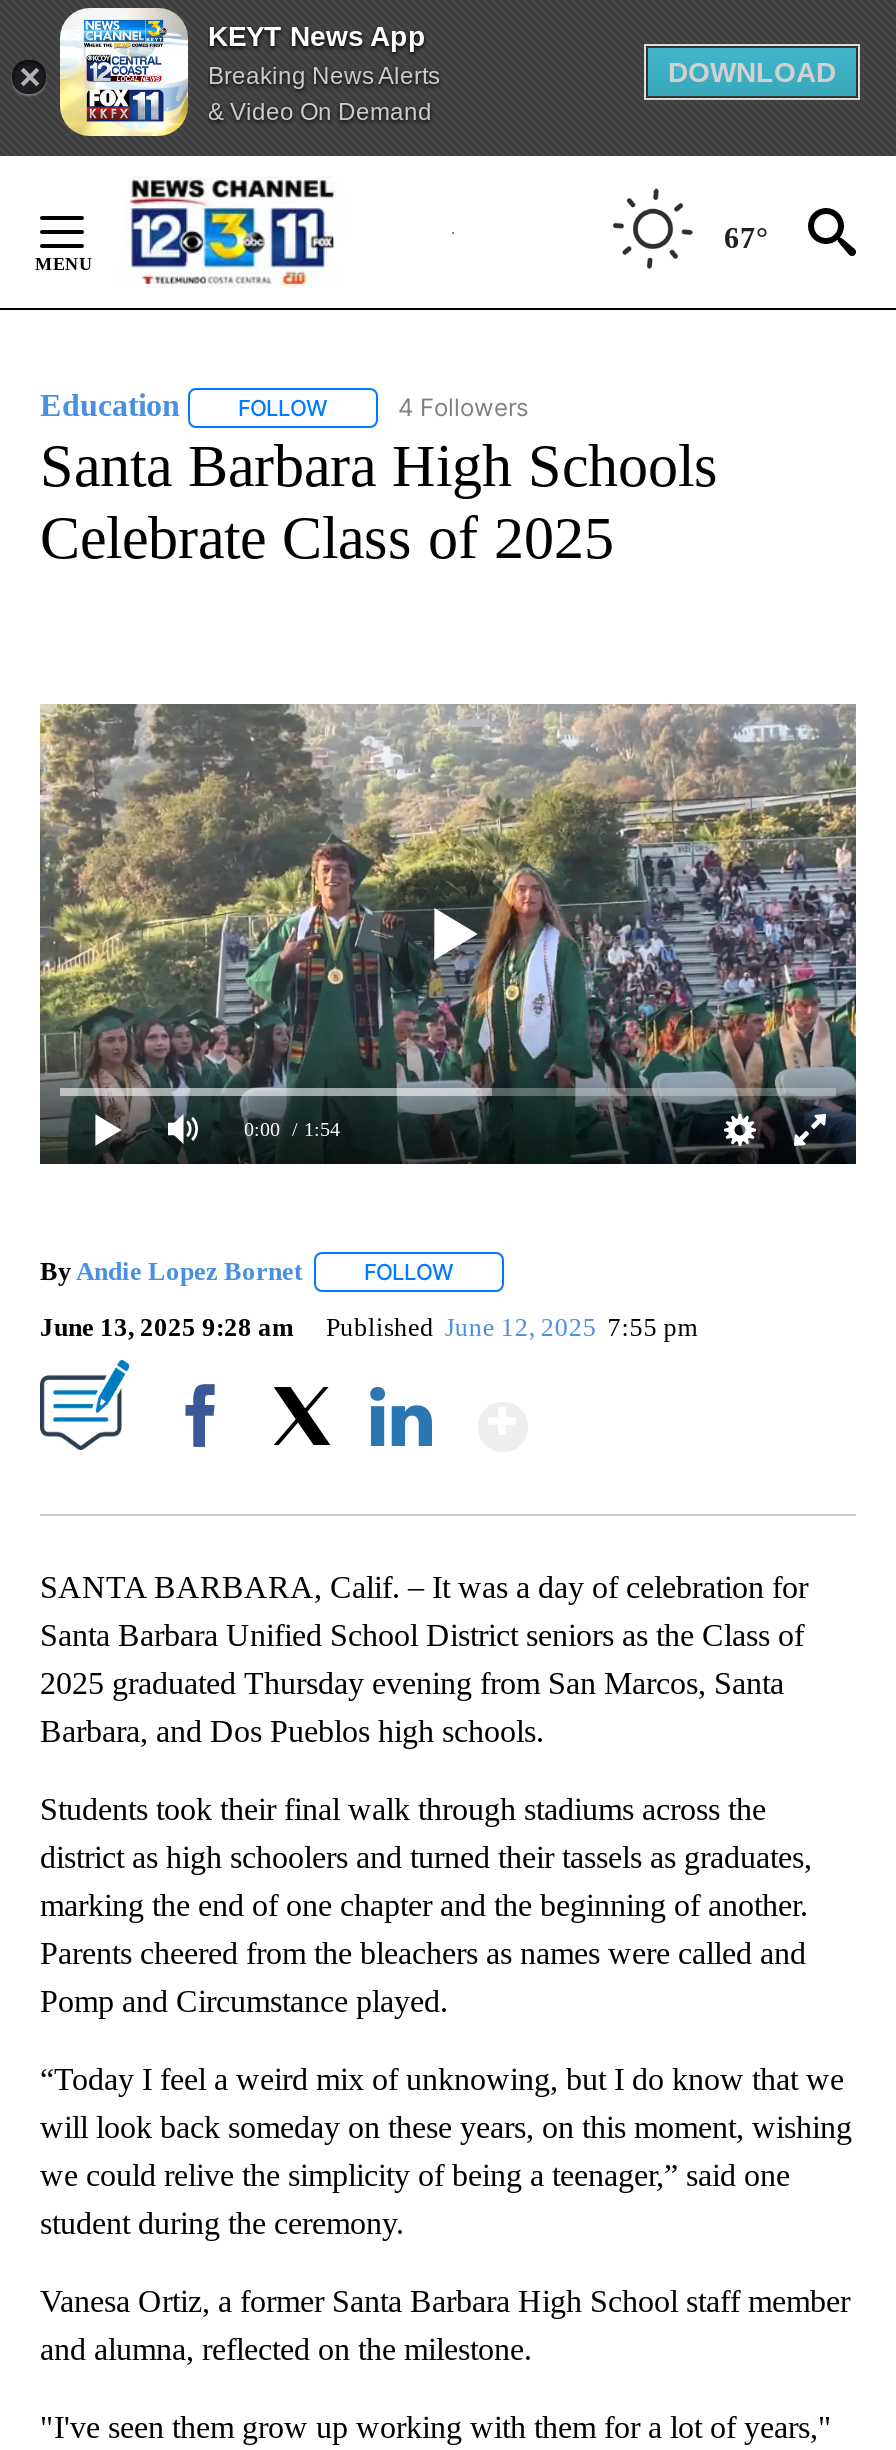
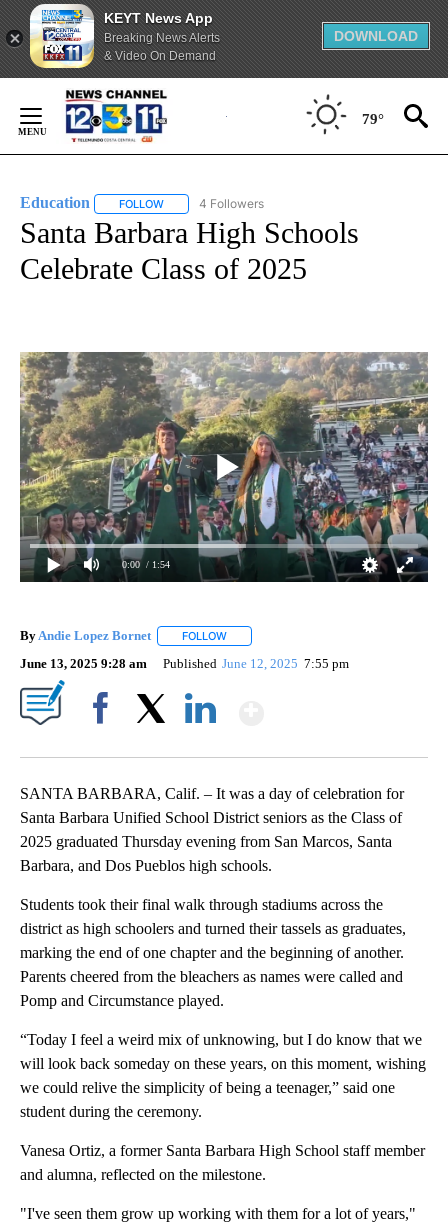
[724,221,768,253] 67° -> [362,110,384,126] 79°

